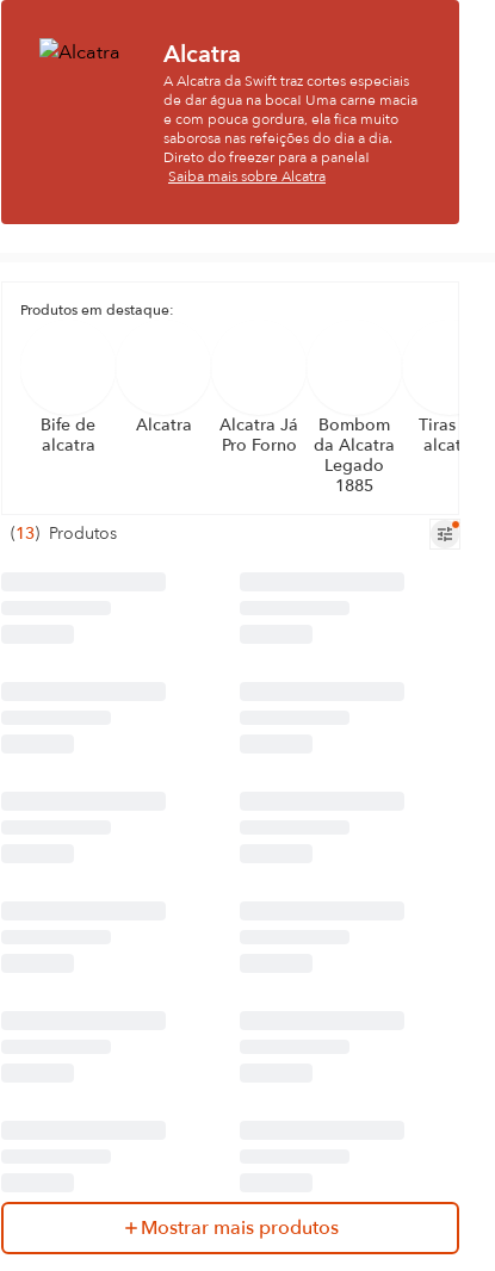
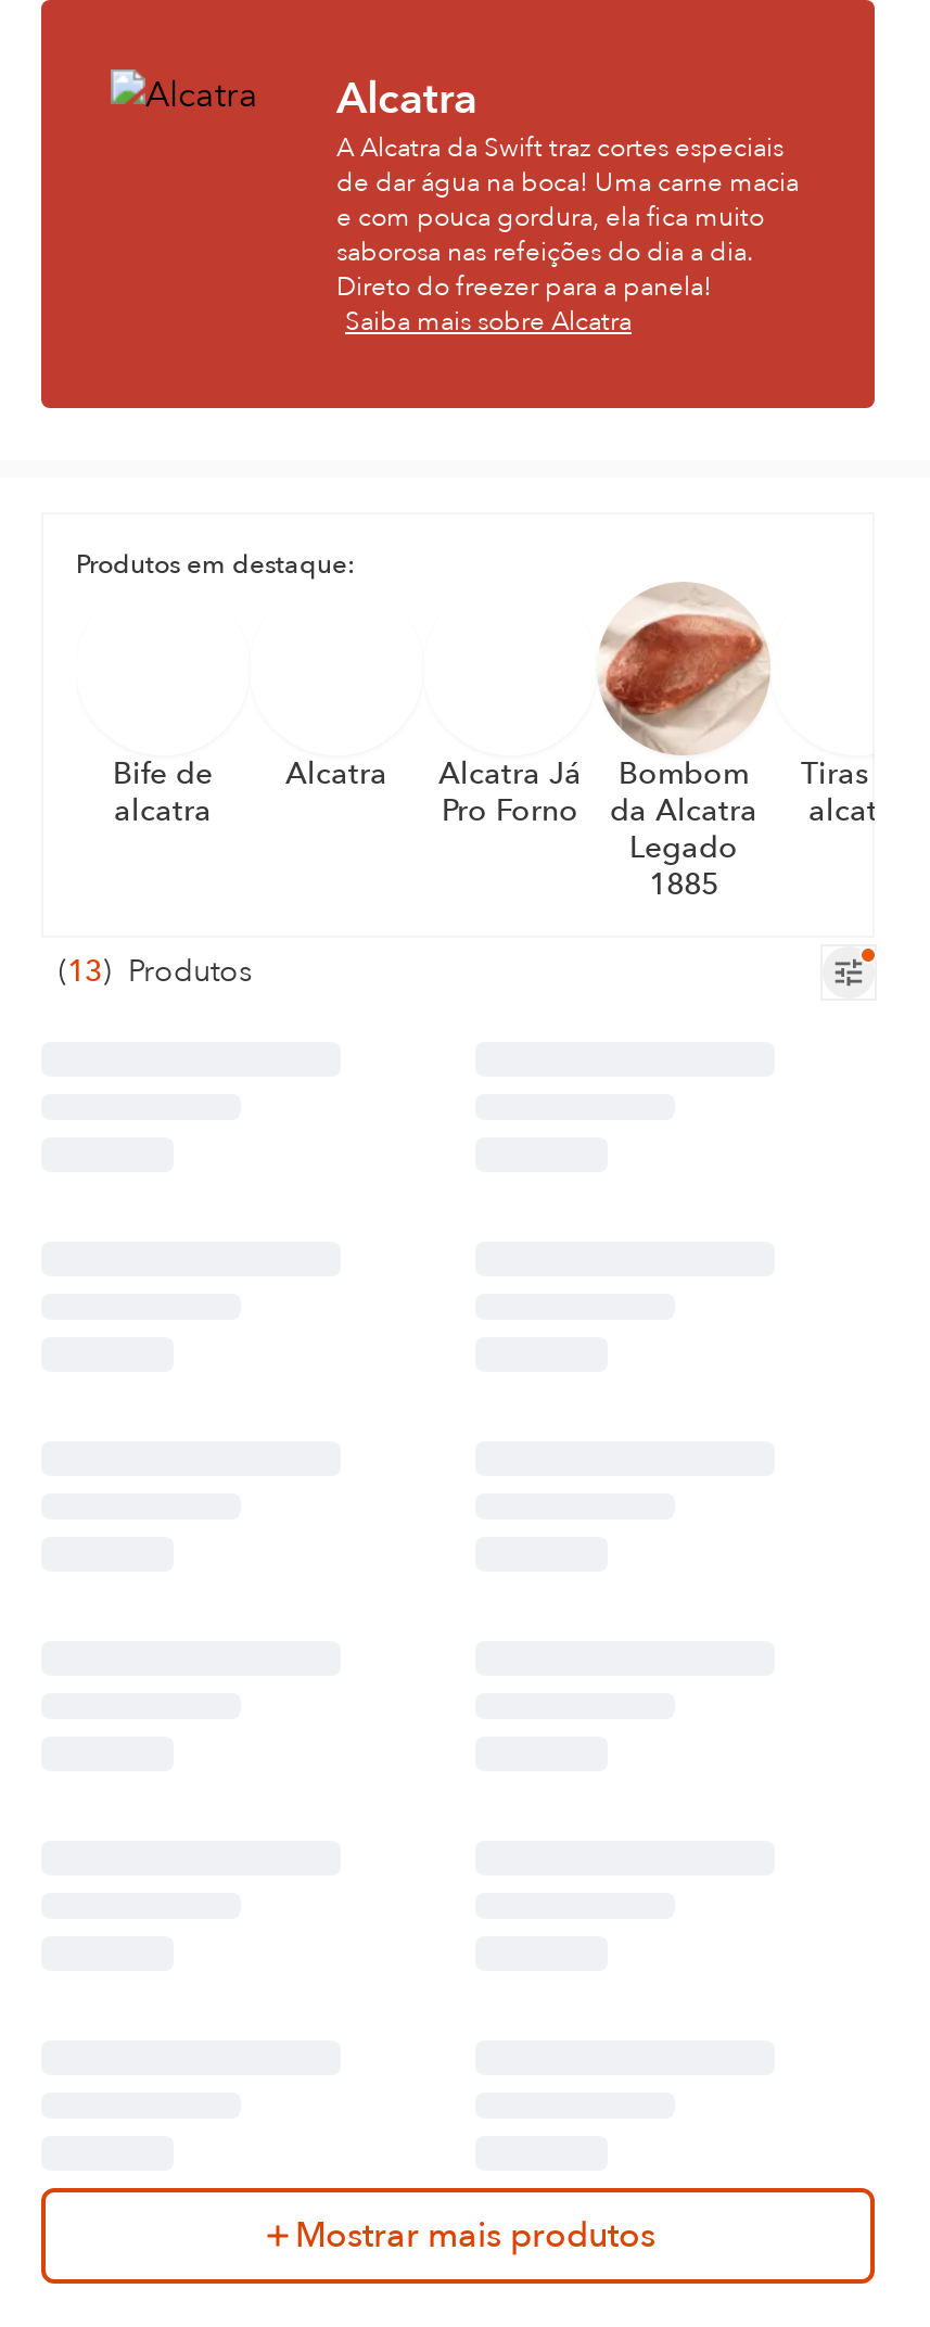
none -> [599,582,770,749] [image]

